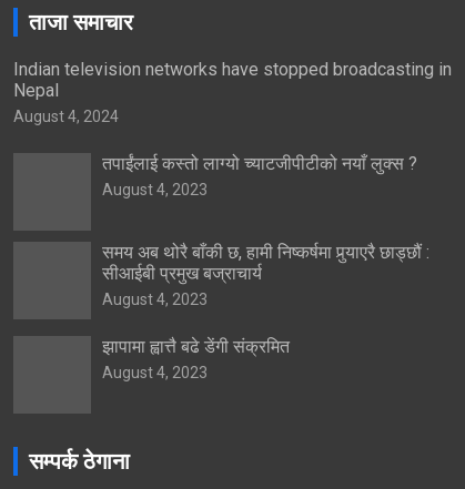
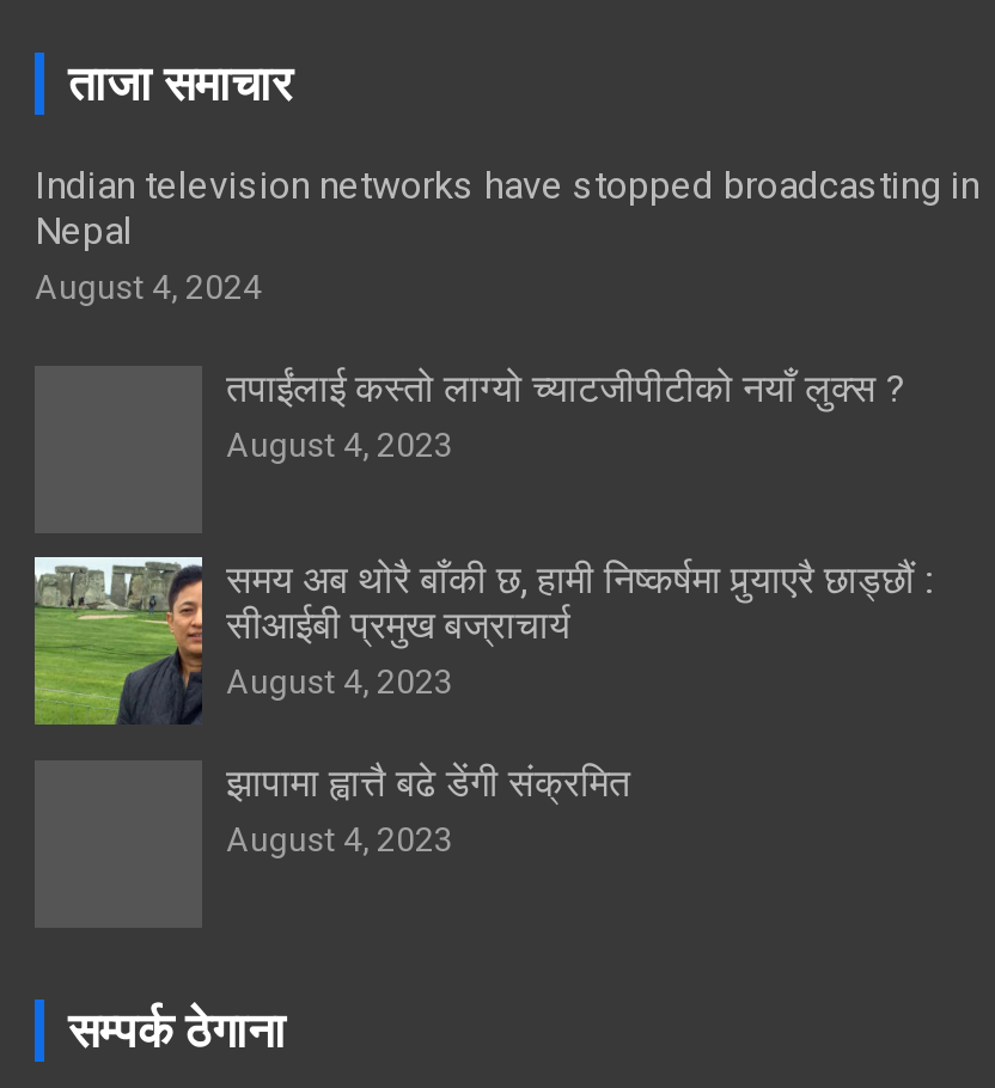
none -> [32,555,205,727] [image]

